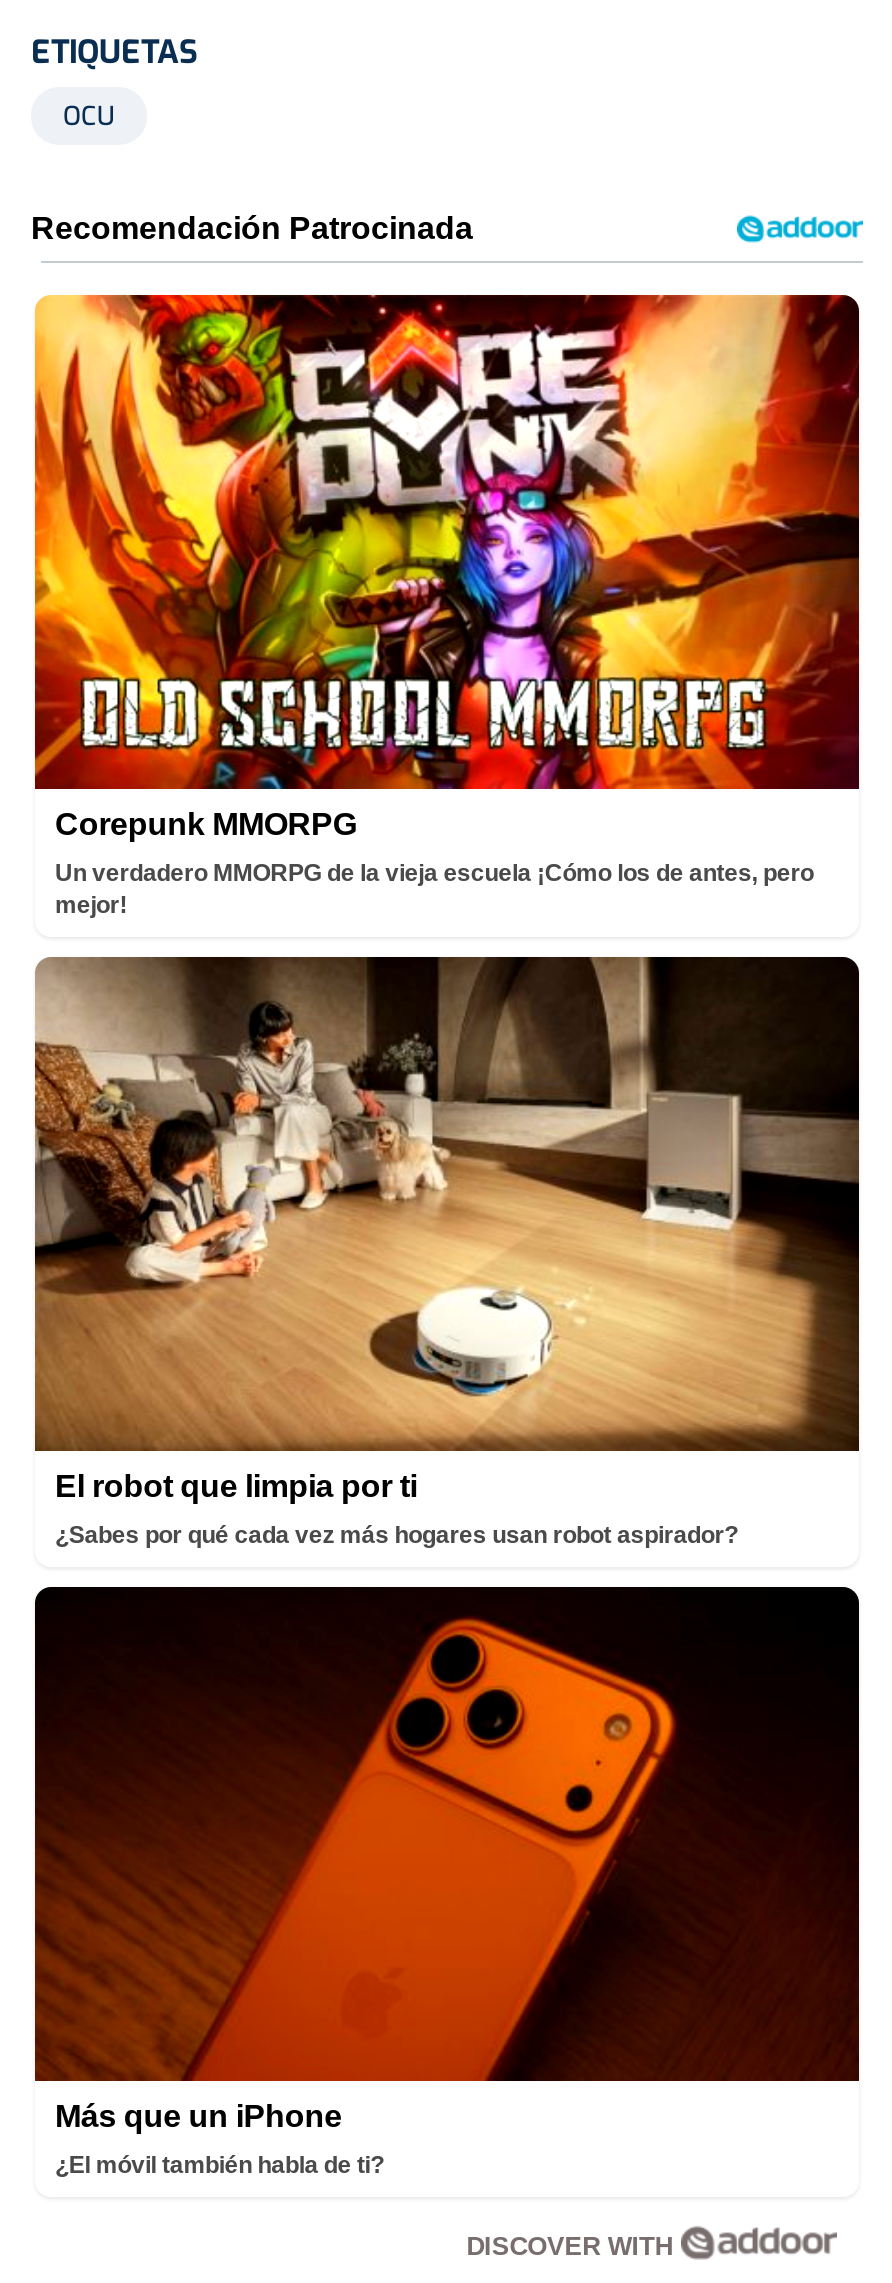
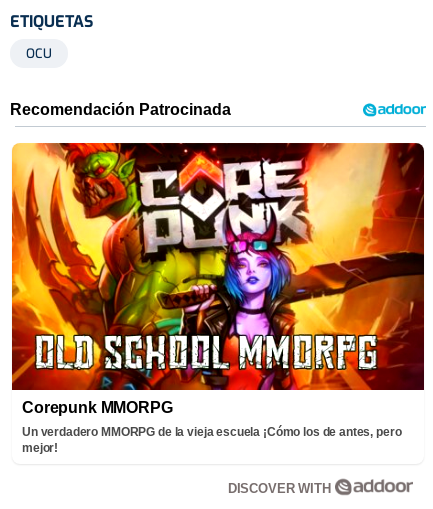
[33,955,861,1549] [image] | El robot que limpia por ti | ¿Sabes por qué cada vez más hogares usan robot aspirador? -> none
[33,1583,861,2179] [image] | Más que un iPhone | ¿El móvil también habla de ti? -> none

